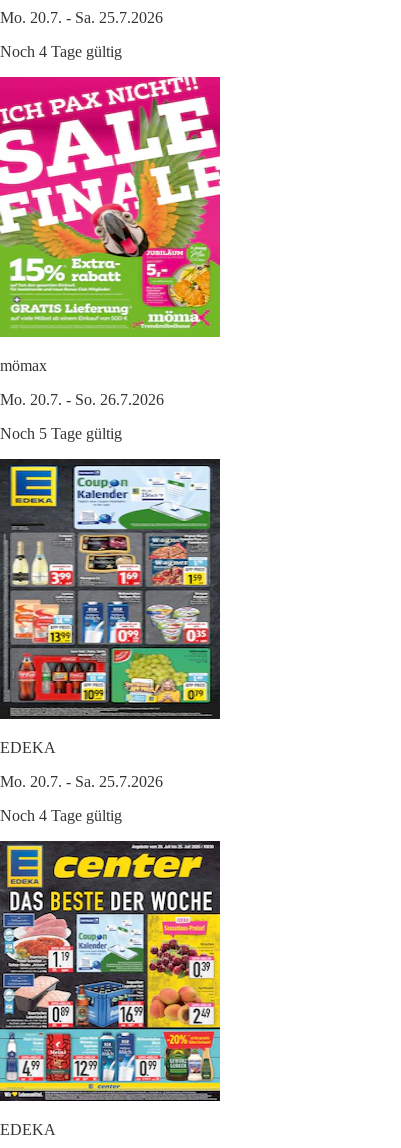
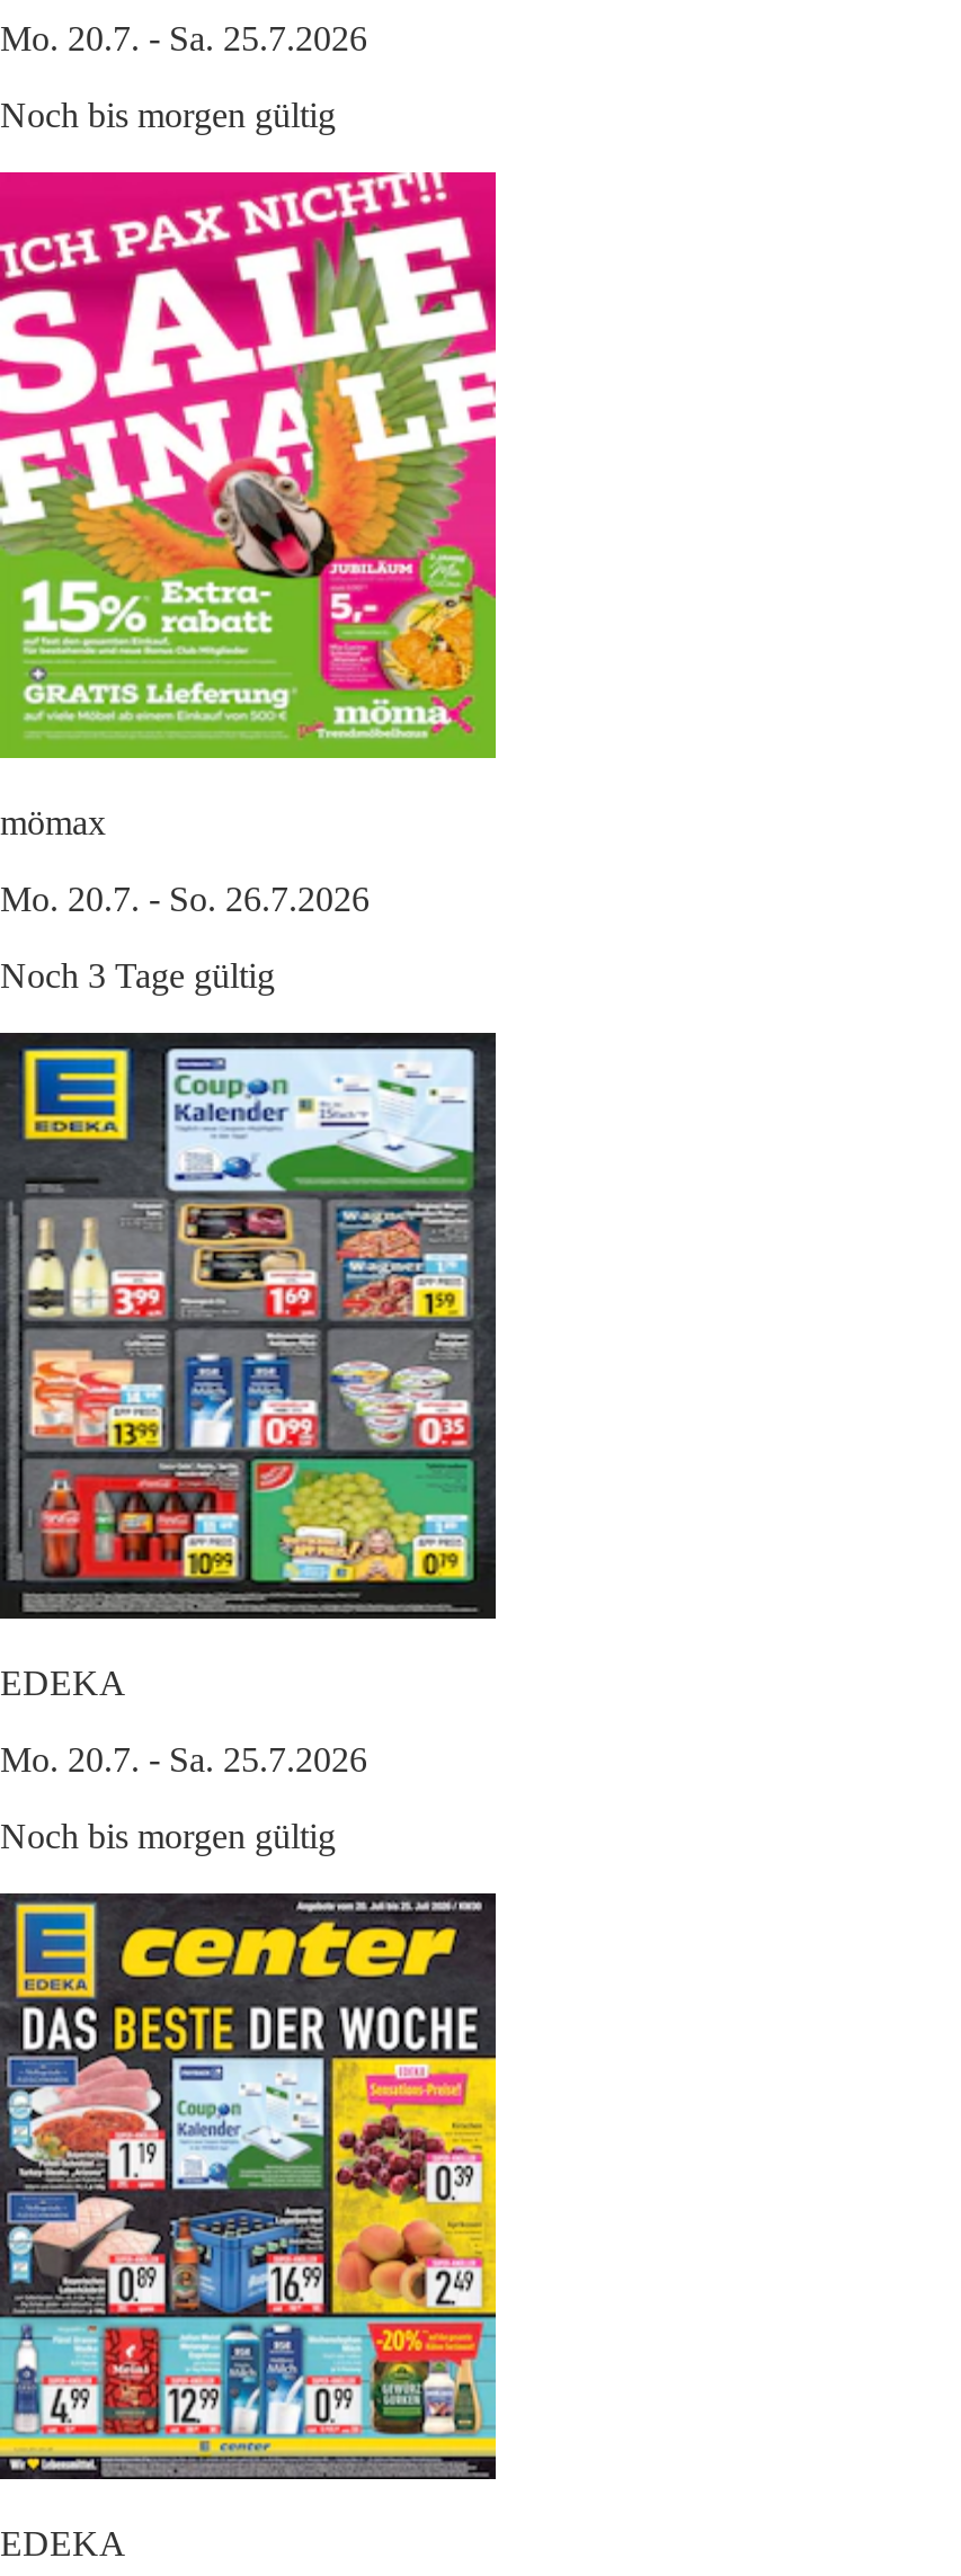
[0,43,122,60] Noch 4 Tage gültig -> [0,96,336,135] Noch bis morgen gültig
[0,425,122,442] Noch 5 Tage gültig -> [0,957,275,995] Noch 3 Tage gültig
[0,807,122,824] Noch 4 Tage gültig -> [0,1818,336,1856] Noch bis morgen gültig

